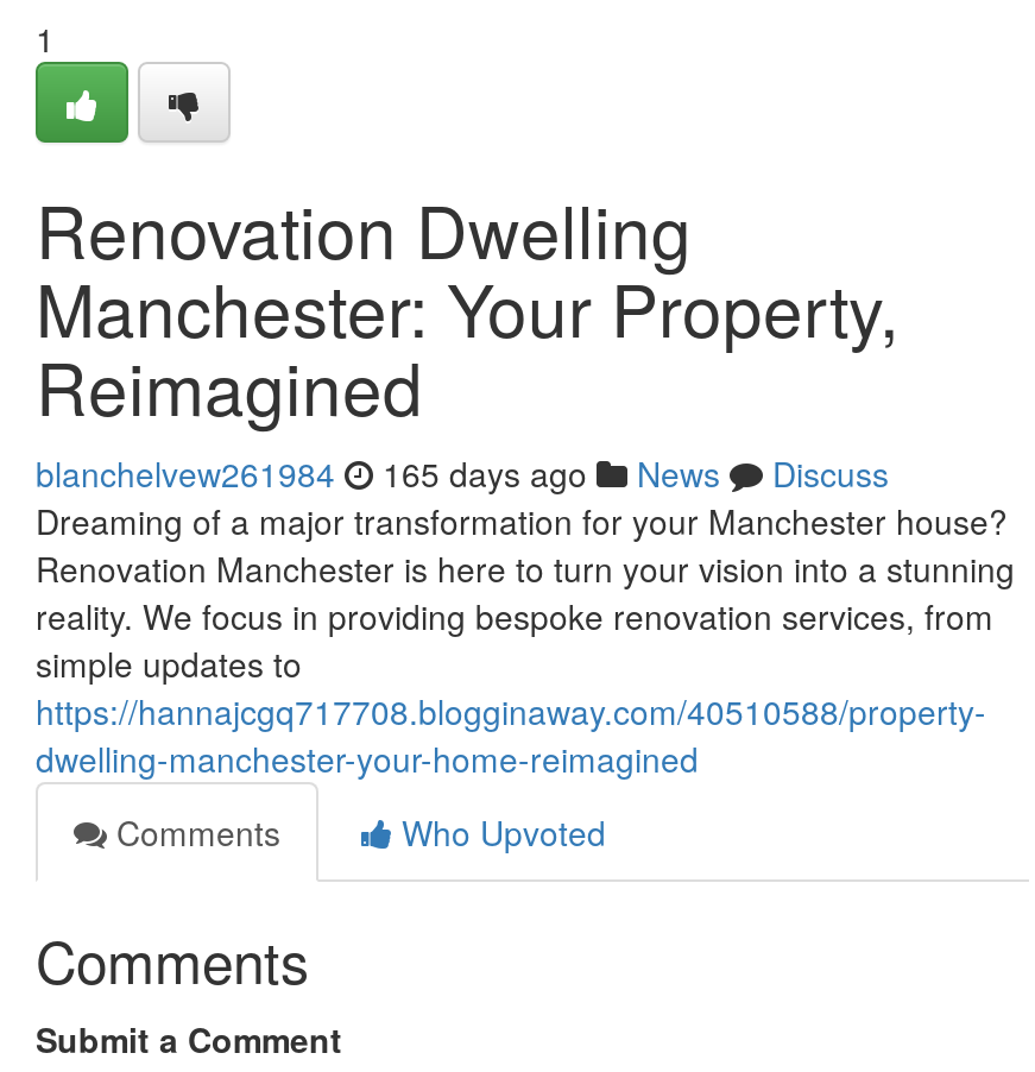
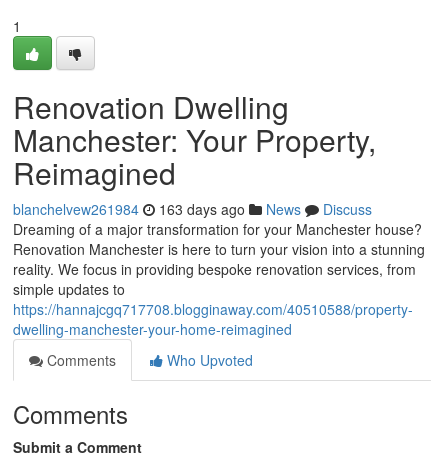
[36,449,889,497] blanchelvew261984 165 days ago News Discuss -> [13,199,372,219] blanchelvew261984 163 days ago News Discuss

